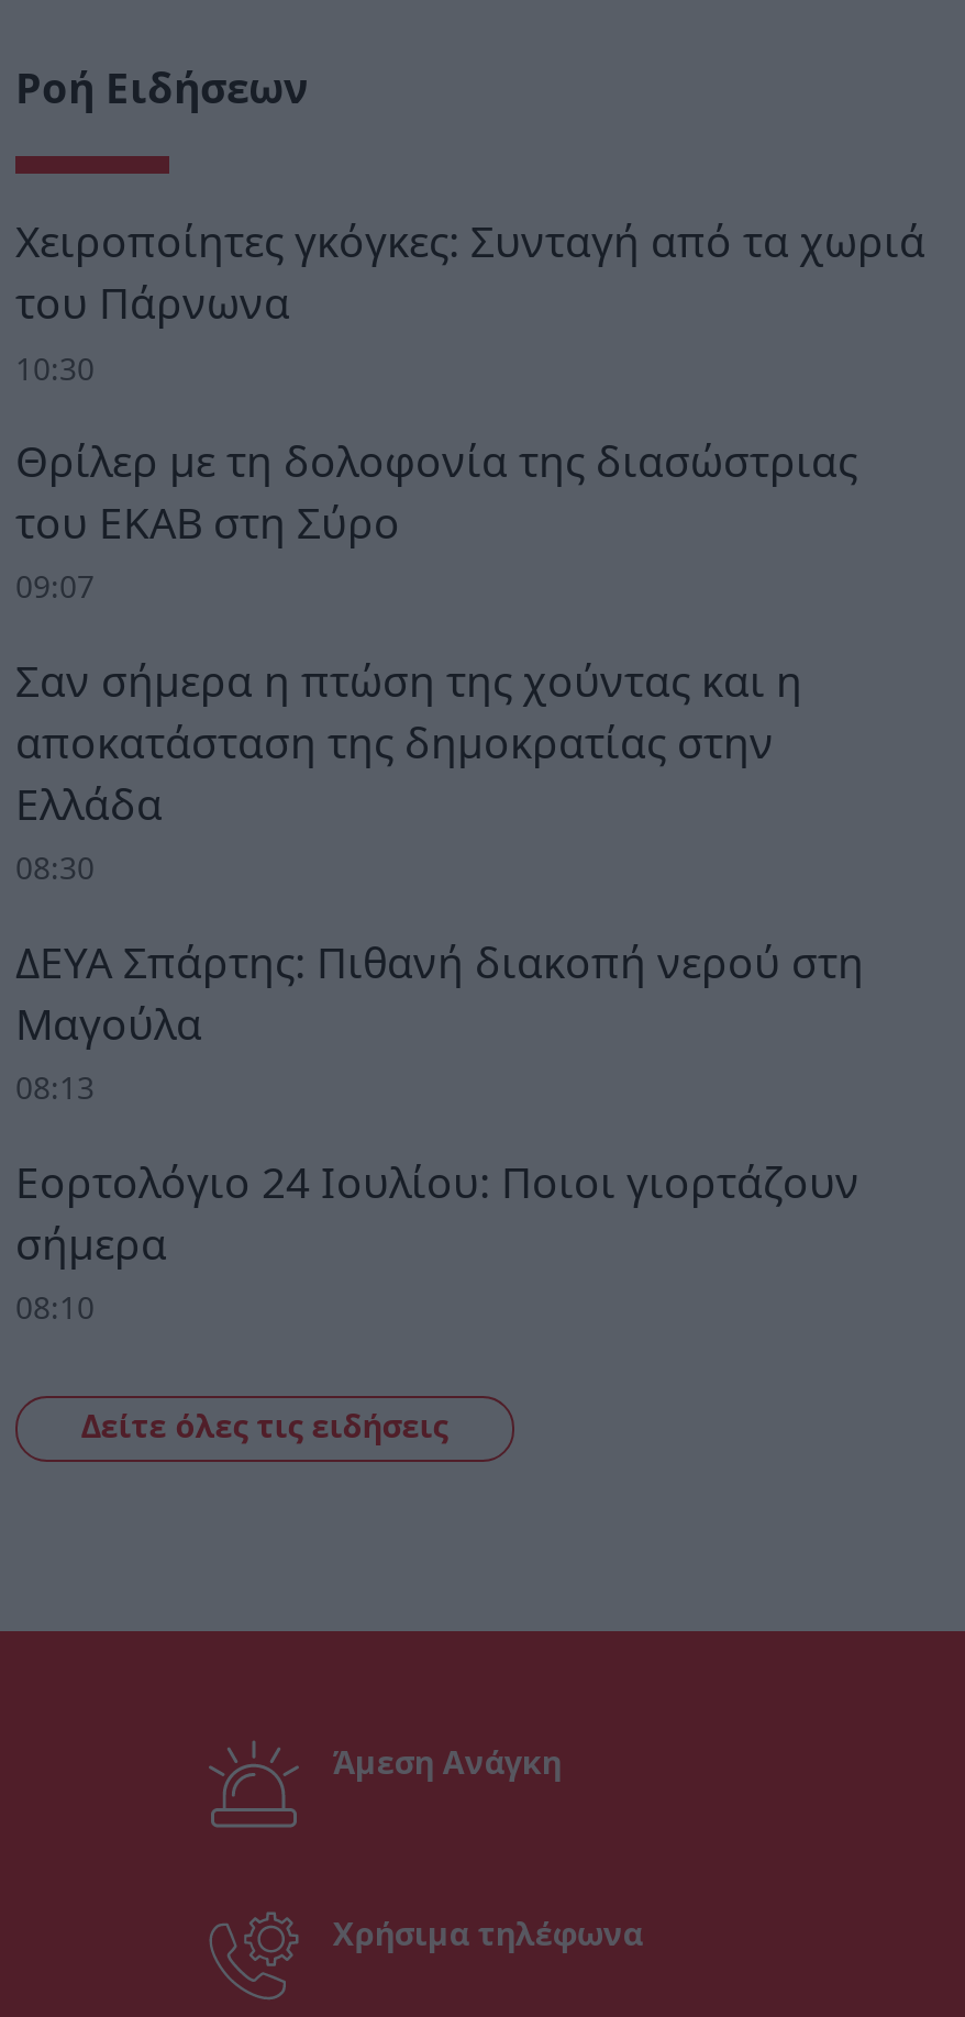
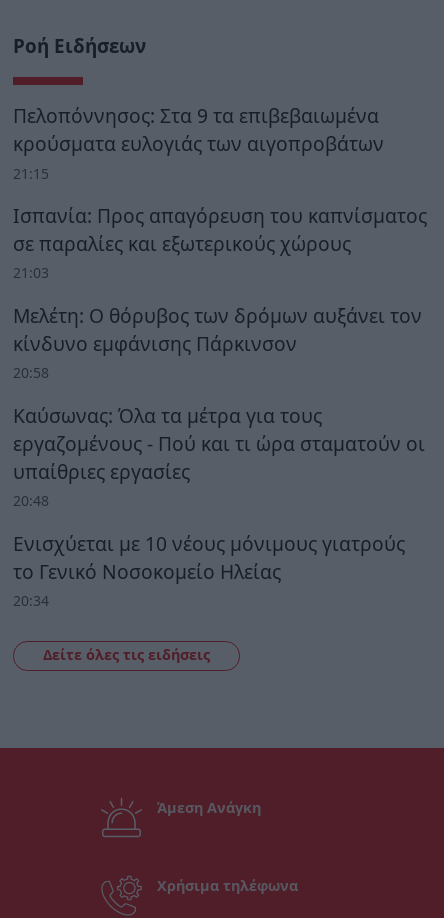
[15,212,925,388] Χειροποίητες γκόγκες: Συνταγή από τα χωριά | του Πάρνωνα | 10:30 -> [13,102,384,183] Πελοπόννησος: Στα 9 τα επιβεβαιωμένα | κρούσματα ευλογιάς των αιγοπροβάτων | 21:15
[15,432,857,608] Θρίλερ με τη δολοφονία της διασώστριας | του ΕΚΑΒ στη Σύρο | 09:07 -> [13,202,427,282] Ισπανία: Προς απαγόρευση του καπνίσματος | σε παραλίες και εξωτερικούς χώρους | 21:03
[15,651,802,889] Σαν σήμερα η πτώση της χούντας και η | αποκατάσταση της δημοκρατίας στην | Ελλάδα | 08:30 -> [13,302,422,382] Μελέτη: Ο θόρυβος των δρόμων αυξάνει τον | κίνδυνο εμφάνισης Πάρκινσον | 20:58
[15,932,864,1108] ΔΕΥΑ Σπάρτης: Πιθανή διακοπή νερού στη | Μαγούλα | 08:13 -> [13,402,425,510] Καύσωνας: Όλα τα μέτρα για τους | εργαζομένους - Πού και τι ώρα σταματούν οι | υπαίθριες εργασίες | 20:48
[15,1151,859,1327] Εορτολόγιο 24 Ιουλίου: Ποιοι γιορτάζουν | σήμερα | 08:10 -> [13,530,405,610] Ενισχύεται με 10 νέους μόνιμους γιατρούς | το Γενικό Νοσοκομείο Ηλείας | 20:34

